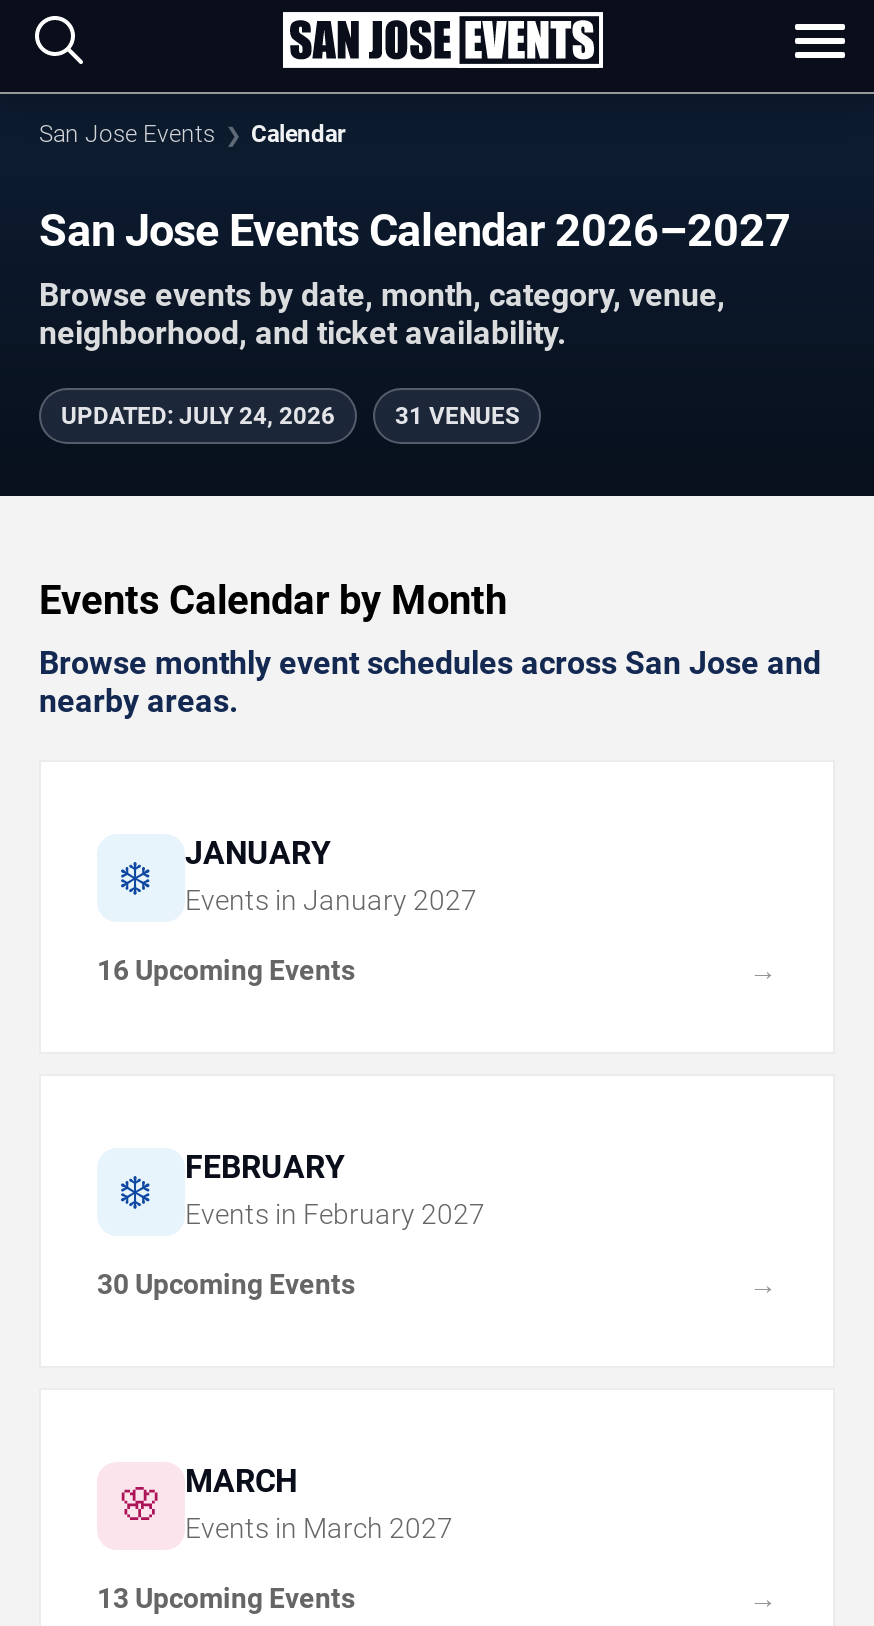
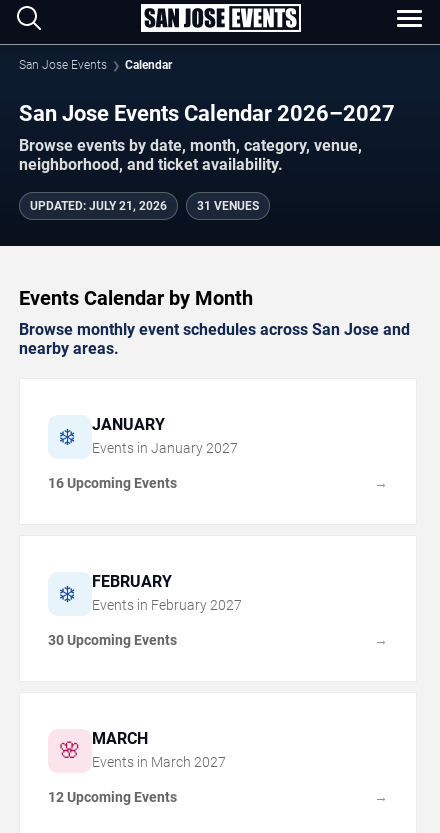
[61,401,335,429] UPDATED: JULY 24, 2026 -> [30,198,167,212] UPDATED: JULY 21, 2026
[97,1581,355,1613] 13 Upcoming Events -> [48,788,177,804] 12 Upcoming Events

